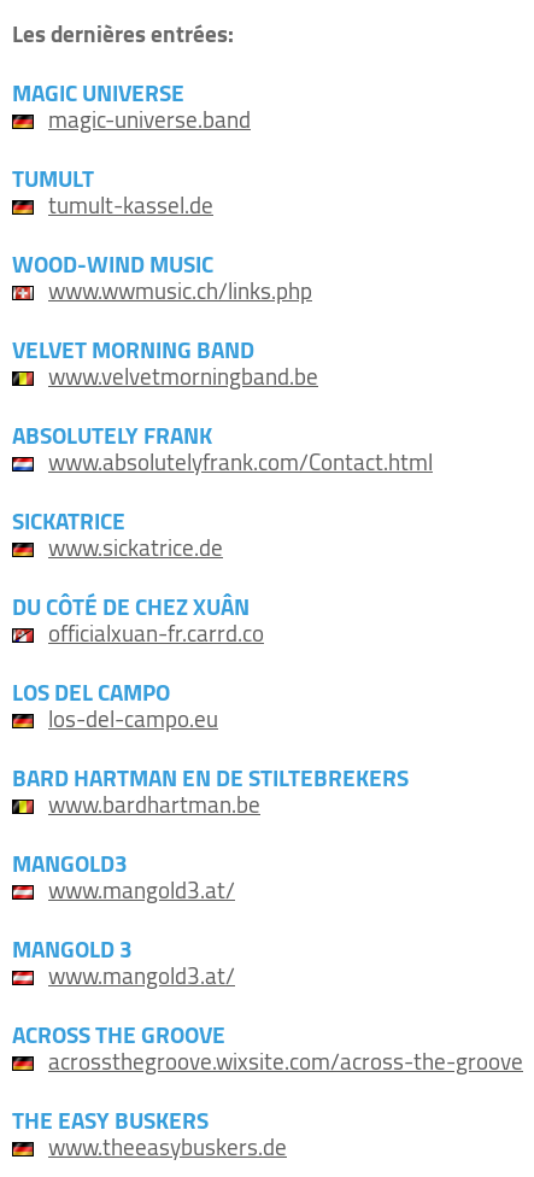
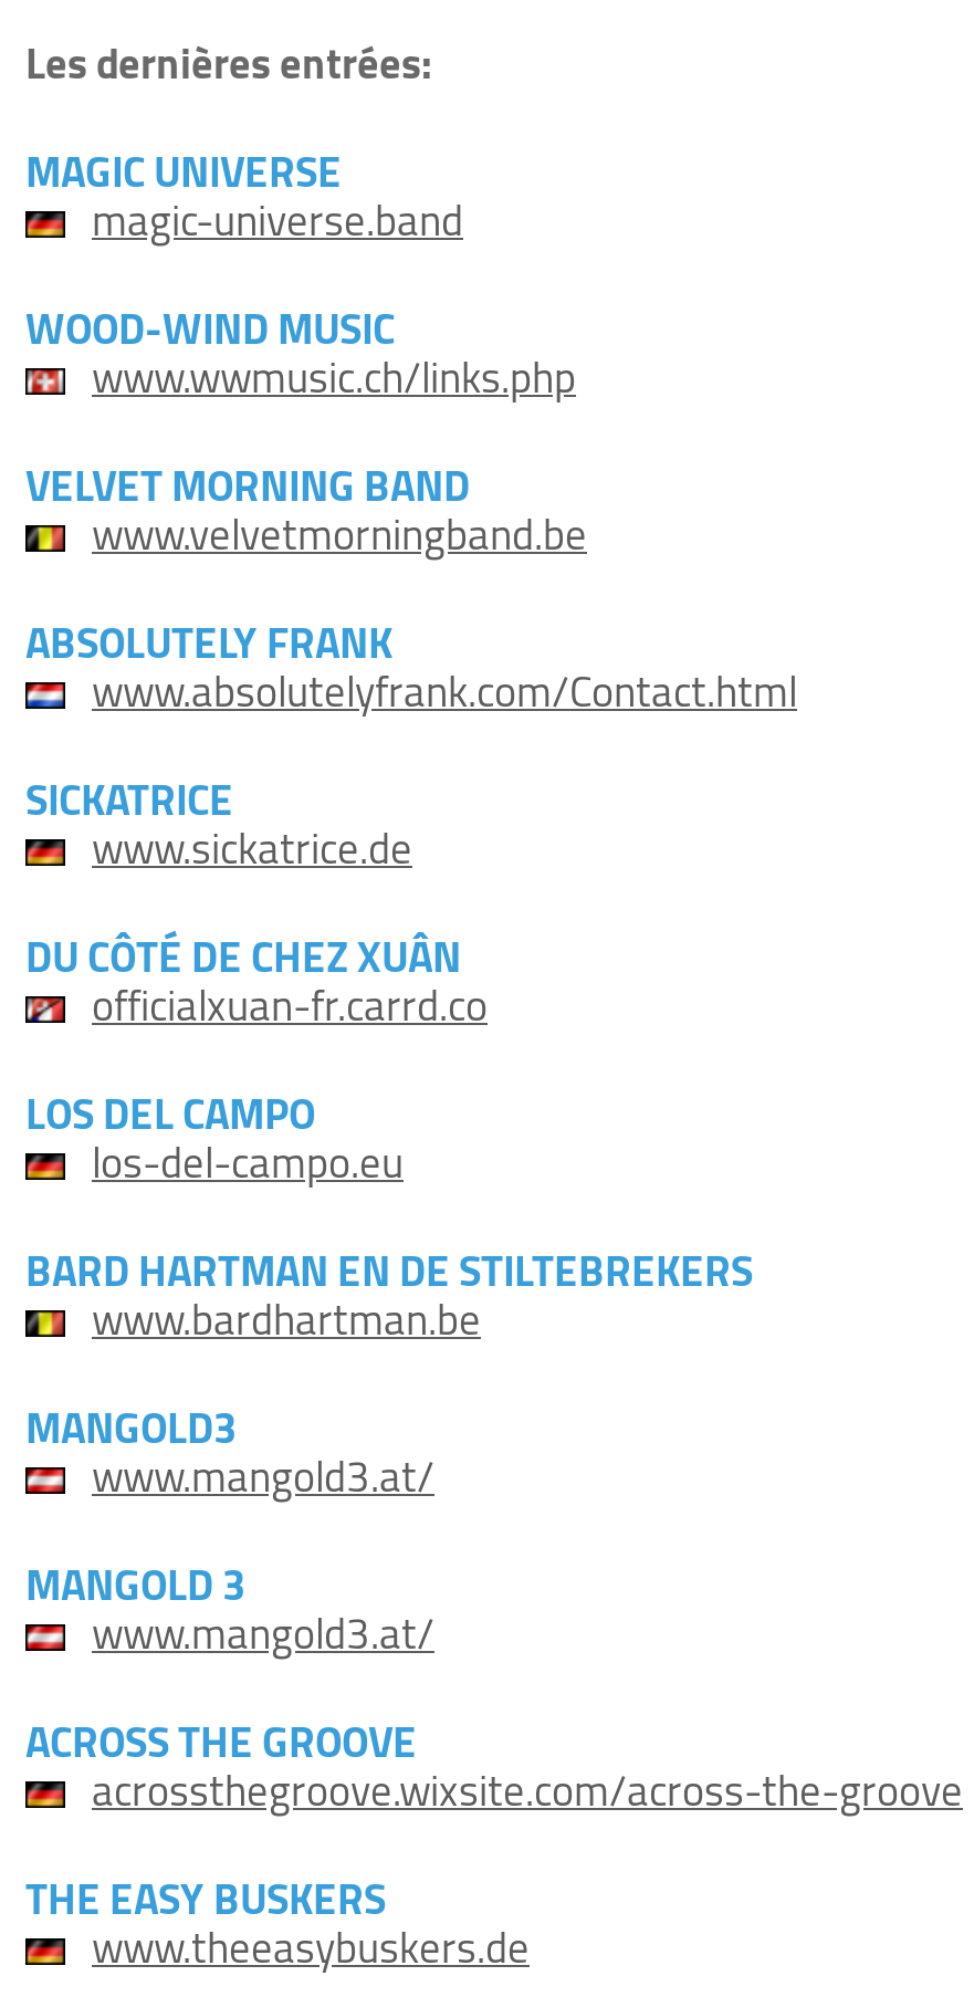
[12,157,213,227] TUMULT | tumult-kassel.de -> none

